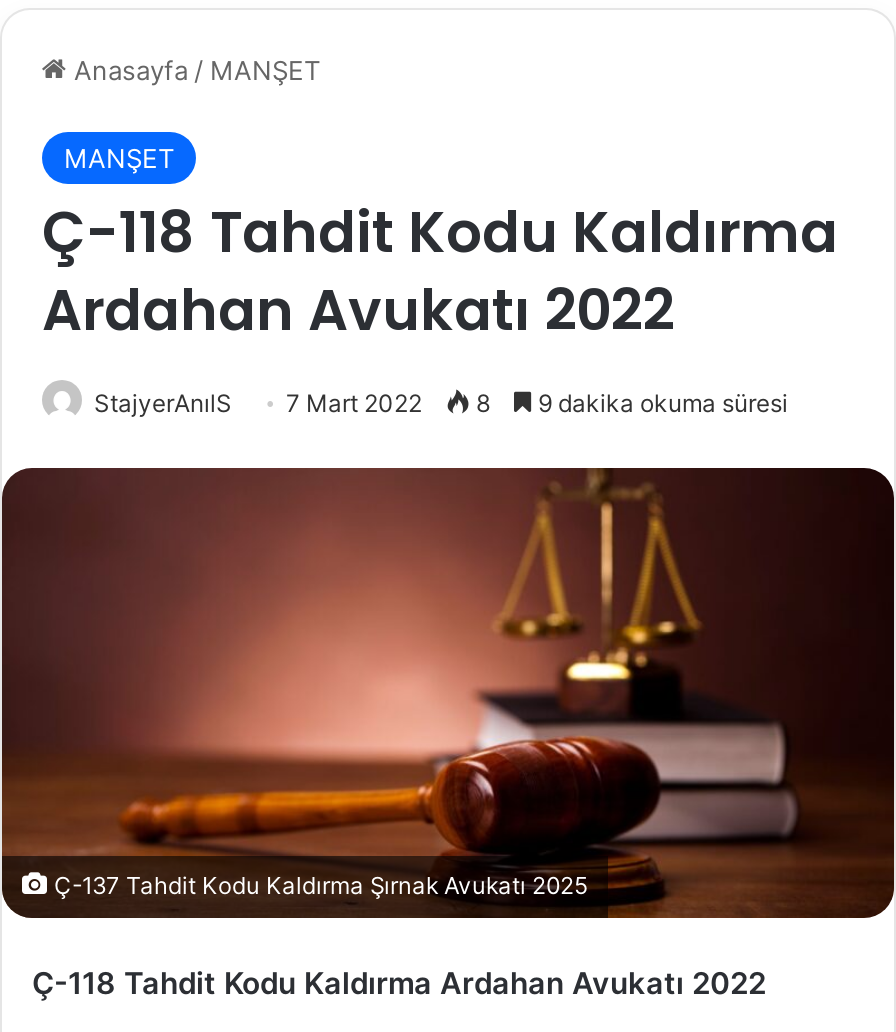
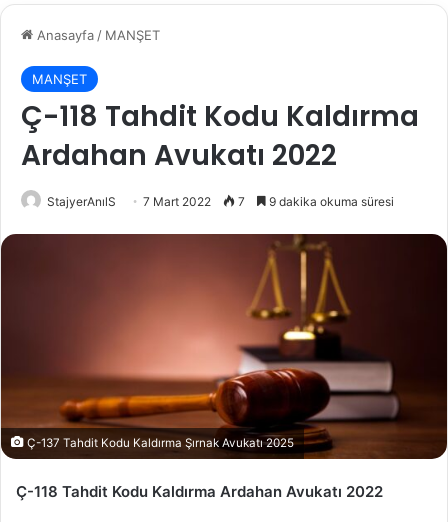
[94,388,788,418] StajyerAnılS 7 Mart 2022 8 9 dakika okuma süresi -> [47,194,394,209] StajyerAnılS 7 Mart 2022 7 9 dakika okuma süresi

